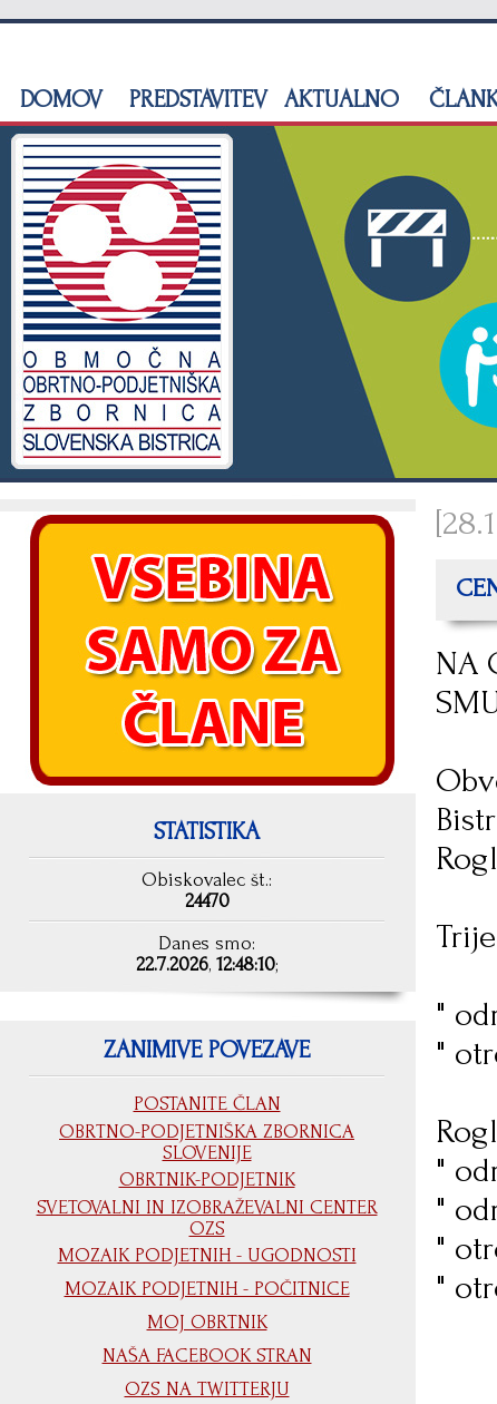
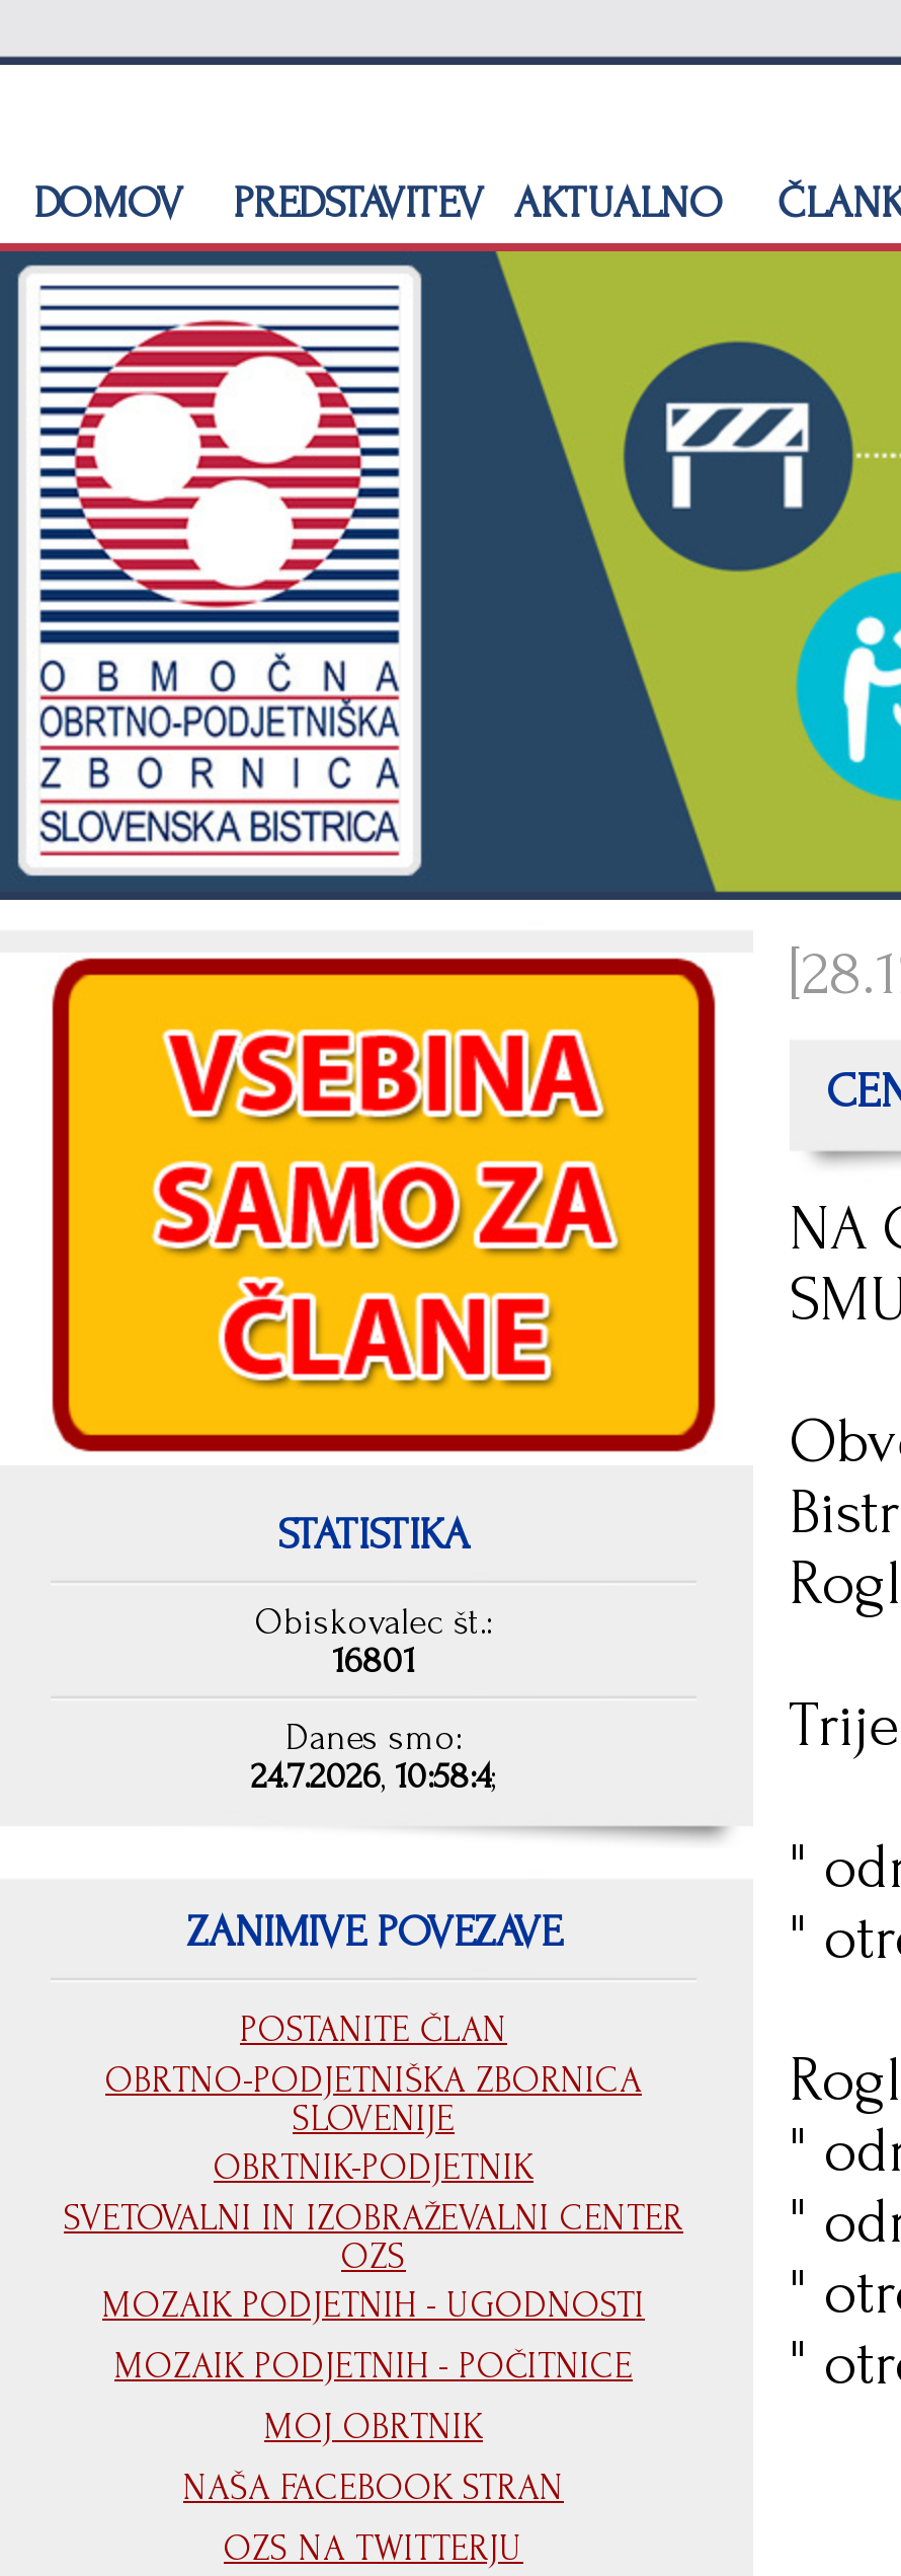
[184,890,229,911] 24470 -> [332,1642,415,1680] 16801
[135,954,278,975] 22.7.2026, 12:48:10; -> [251,1757,496,1796] 24.7.2026, 10:58:4;

